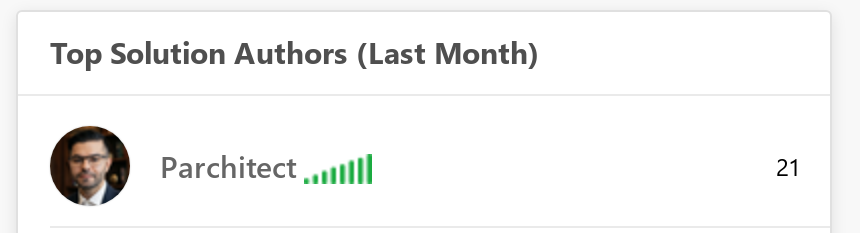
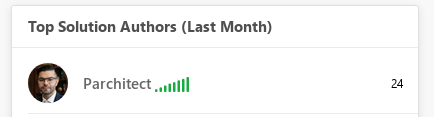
[776,149,800,181] 21 -> [391,75,403,91] 24

